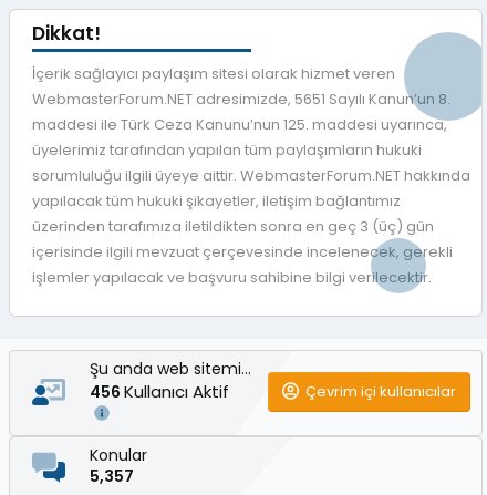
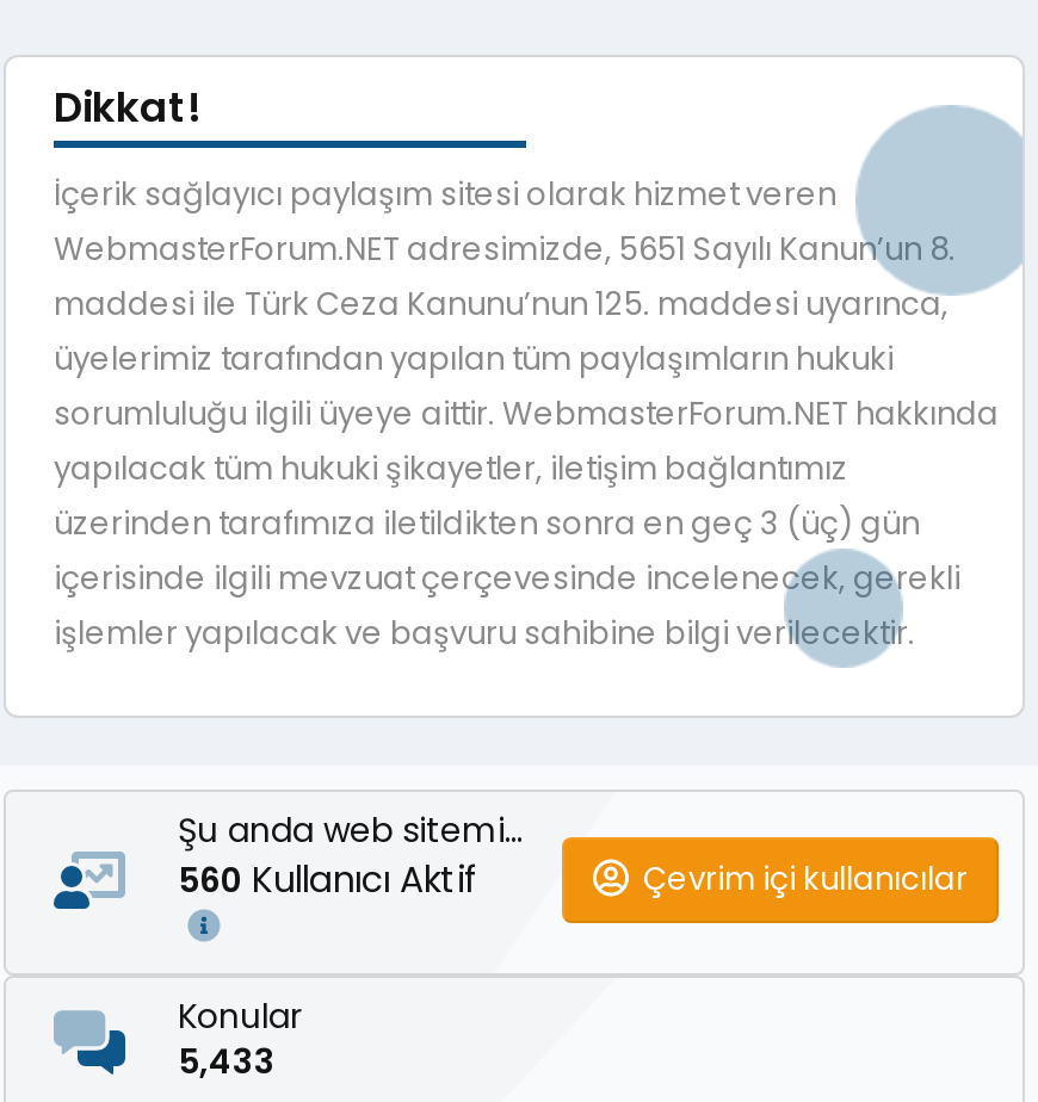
[90,380,234,403] 456 Kullanıcı Aktif -> [178,854,488,904] 560 Kullanıcı Aktif
[90,466,134,488] 5,357 -> [178,1039,276,1086] 5,433

